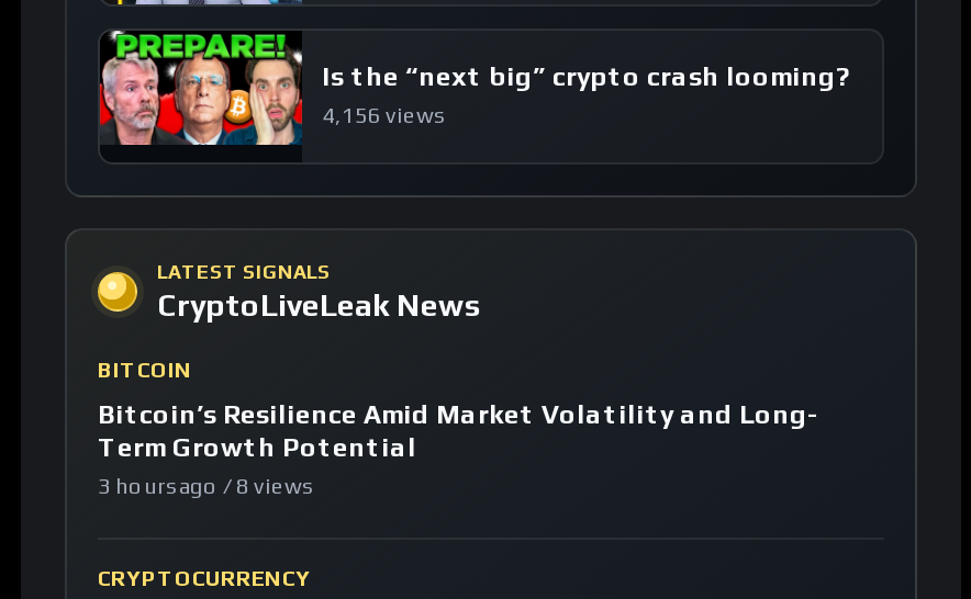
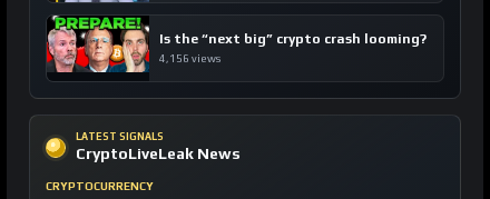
[98,356,821,497] BITCOIN | Bitcoin’s Resilience Amid Market Volatility and Long- | Term Growth Potential | 3 hours ago / 8 views -> none

